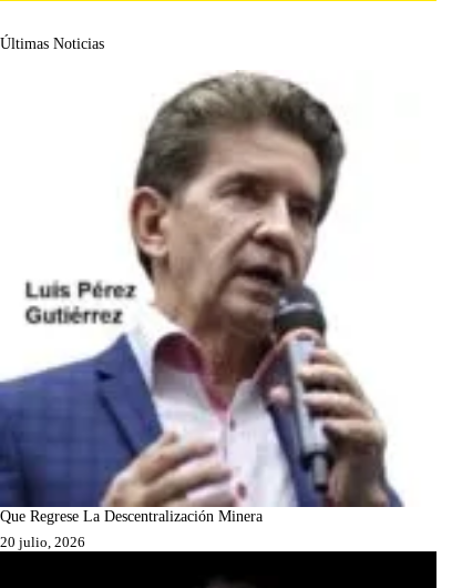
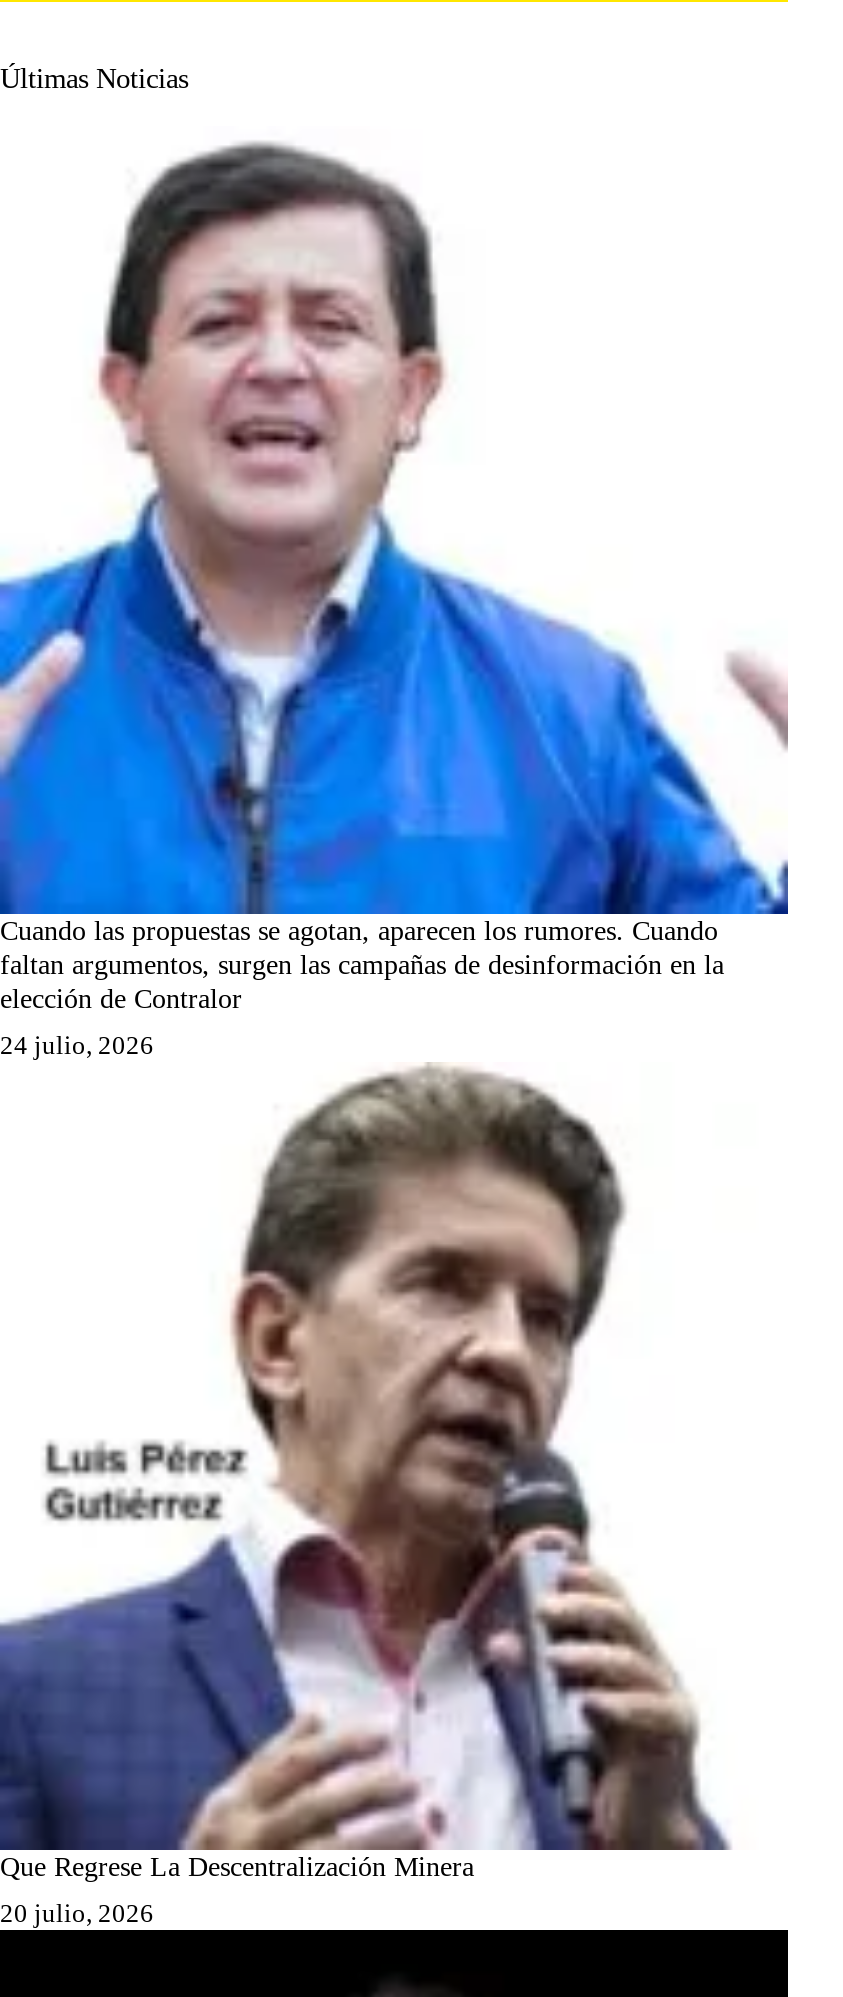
none -> [0,128,790,1060] [image] | Cuando las propuestas se agotan, aparecen los rumores. Cuando | faltan argumentos, surgen las campañas de desinformación en la | elección de Contralor | 24 julio, 2026

